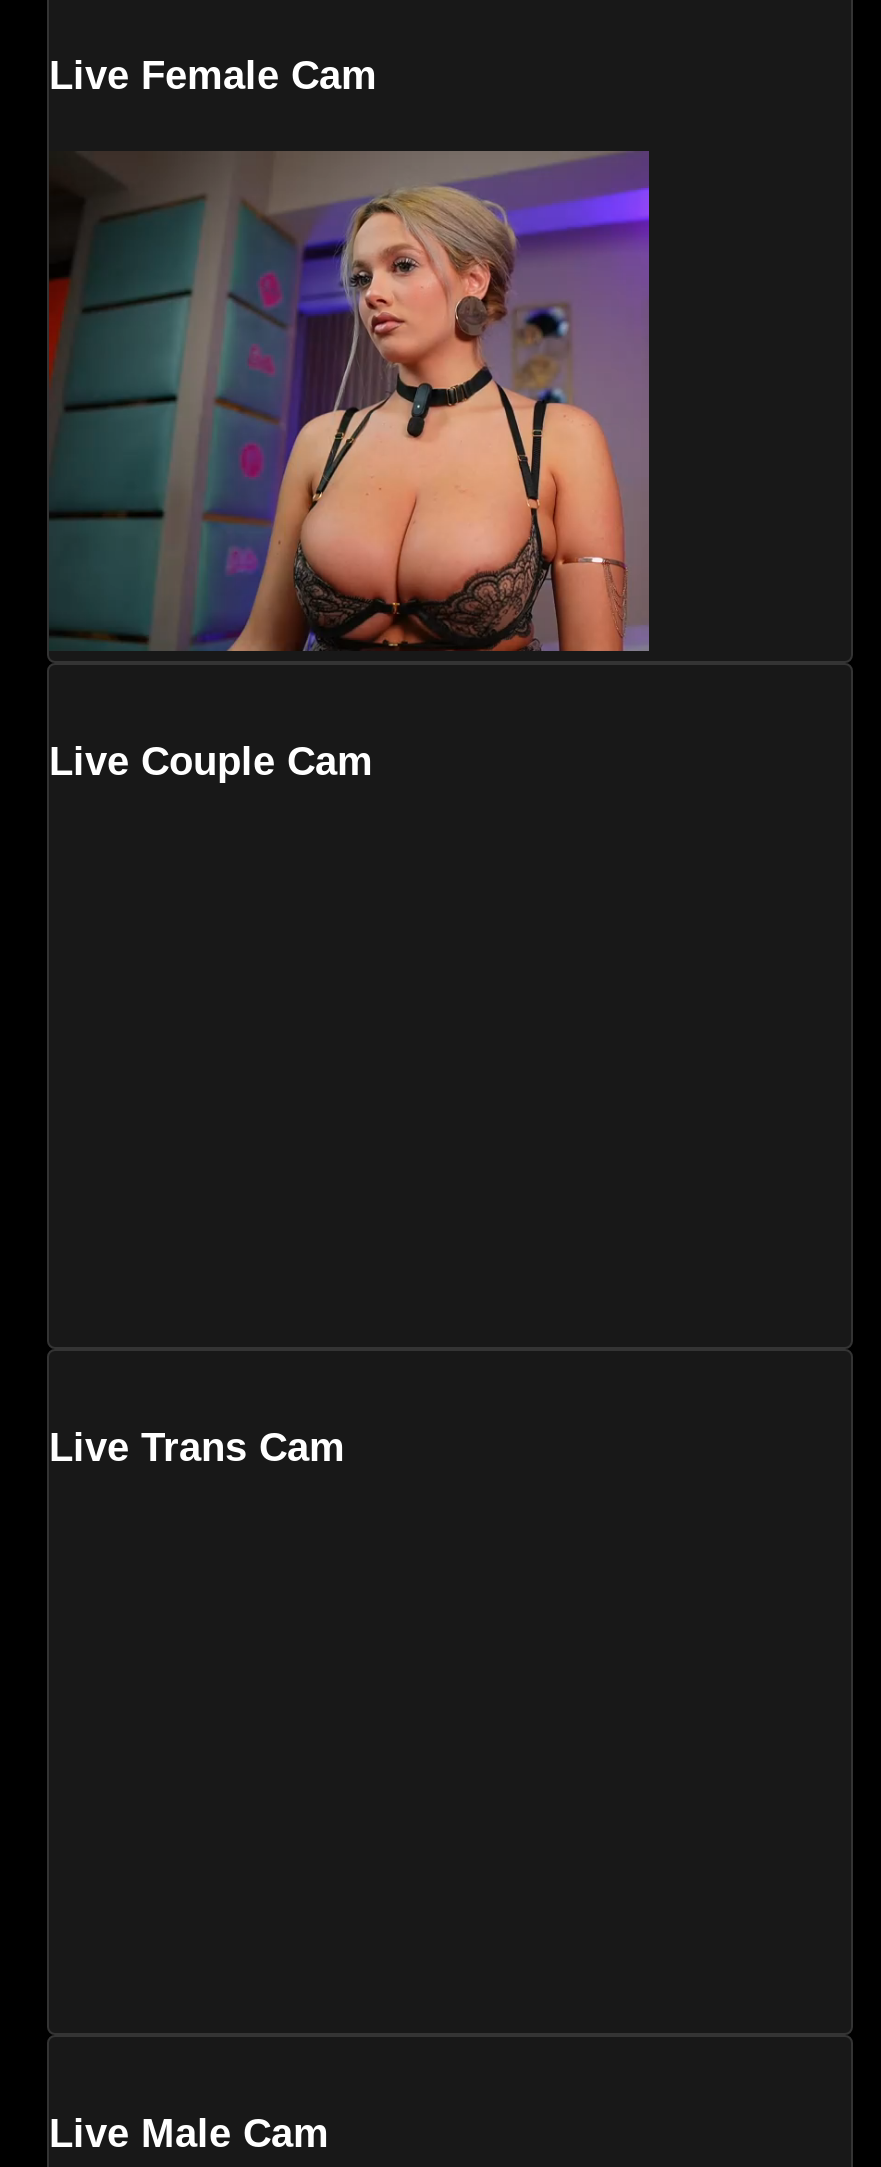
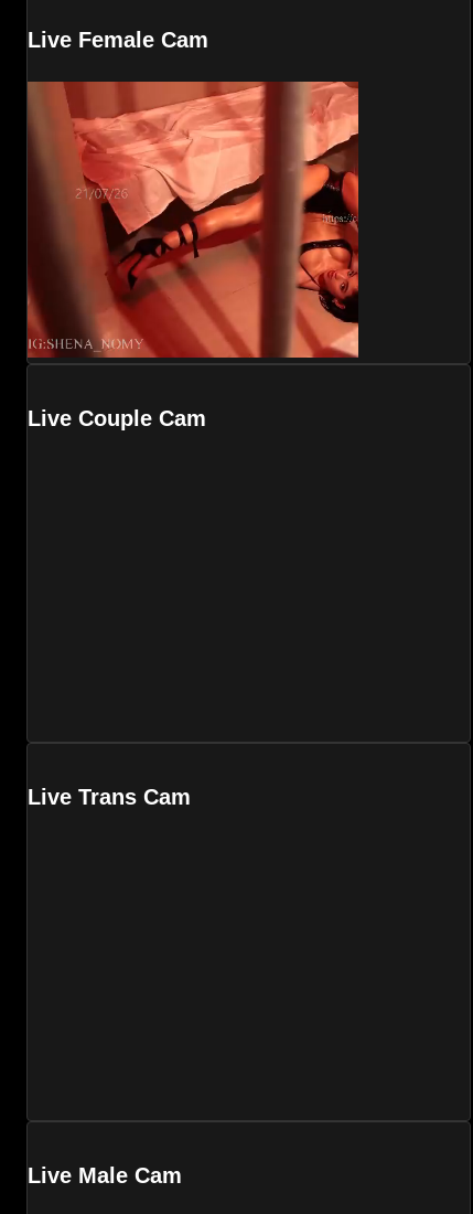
[49,149,651,653] [image] -> [26,81,359,359] [image]

